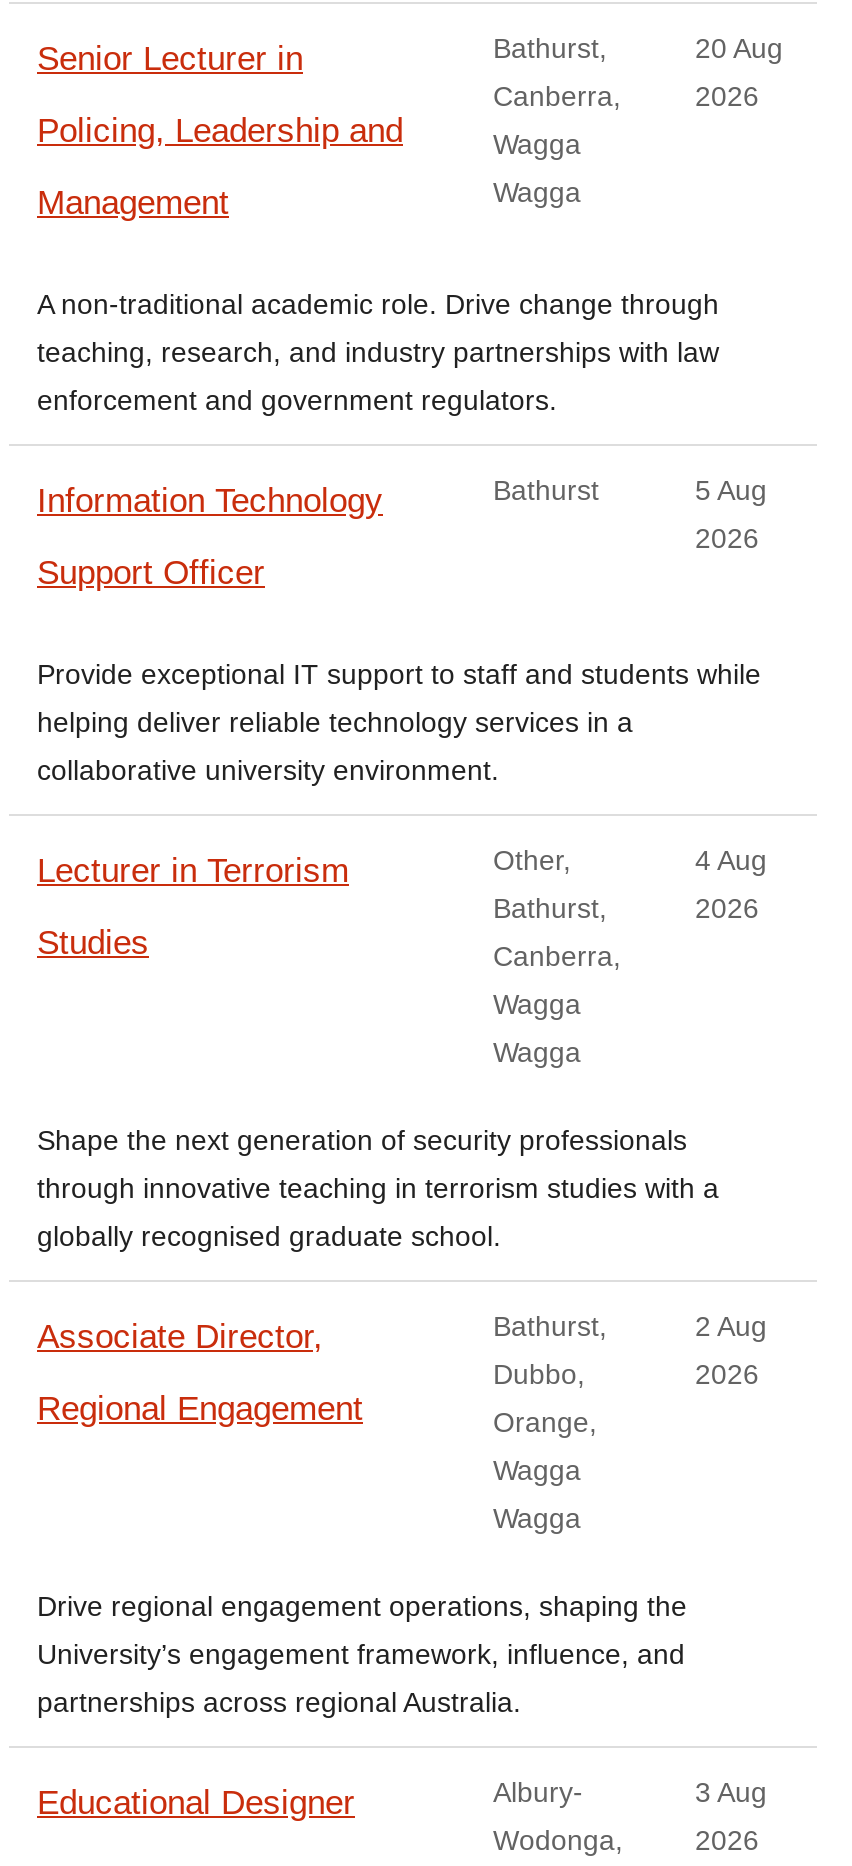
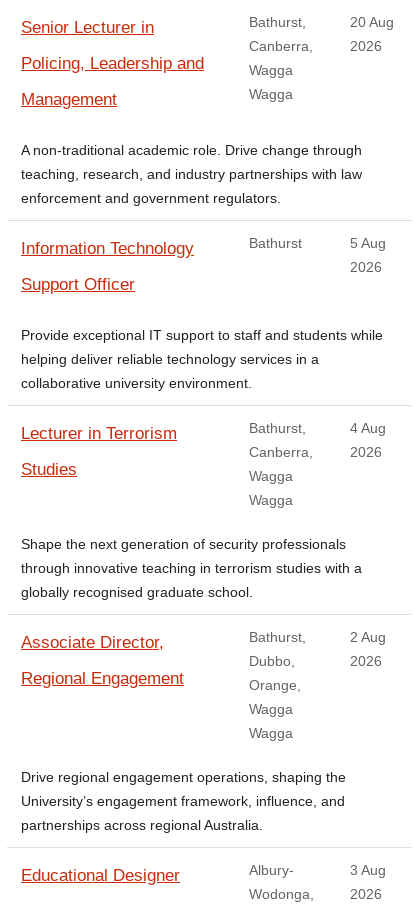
[493,844,571,876] Other, -> none

